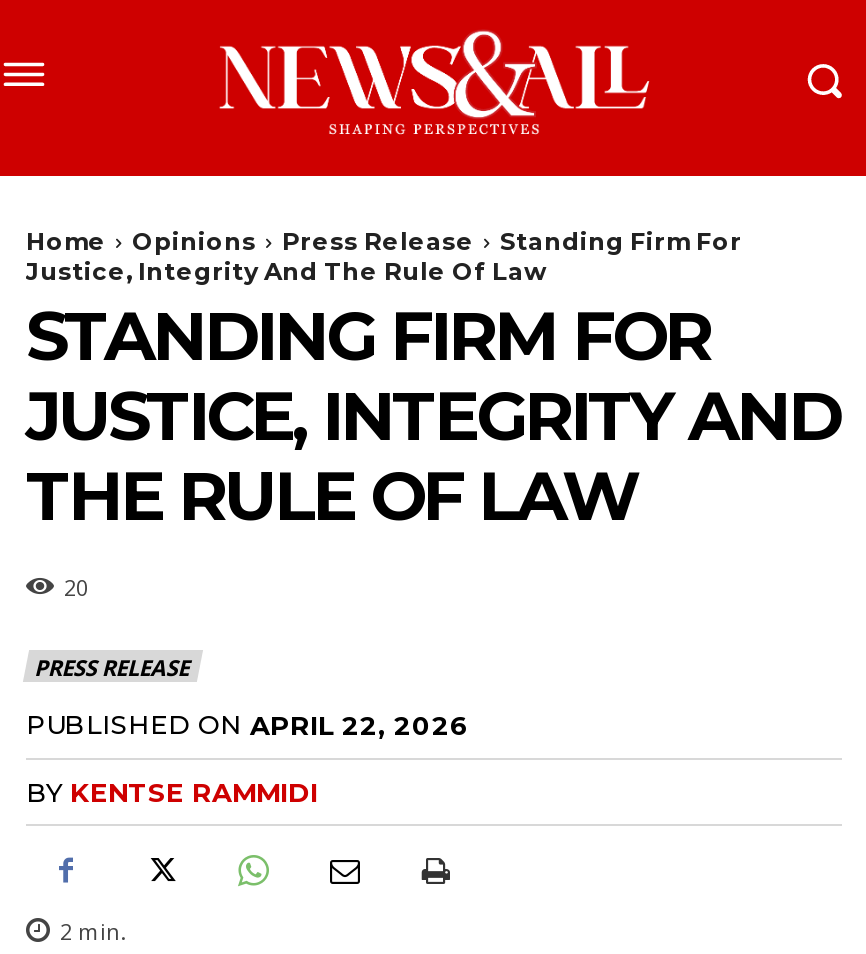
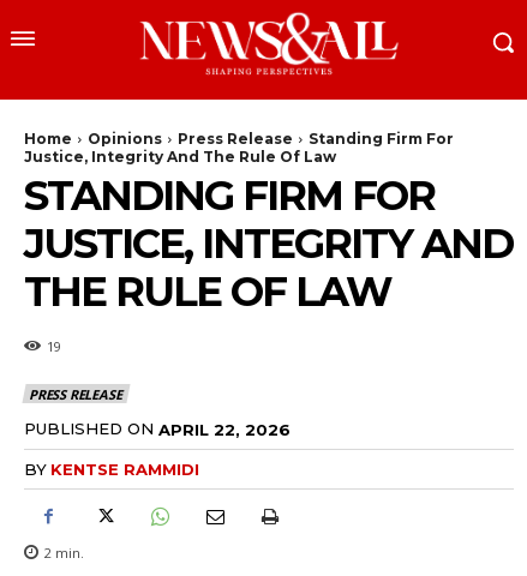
[64,572,88,602] 20 -> [47,337,61,355] 19

